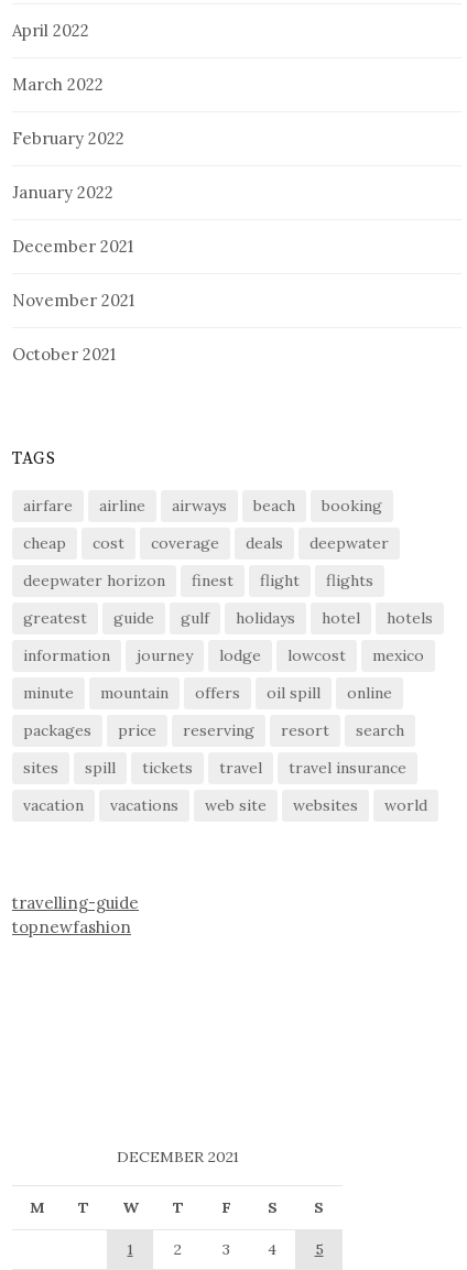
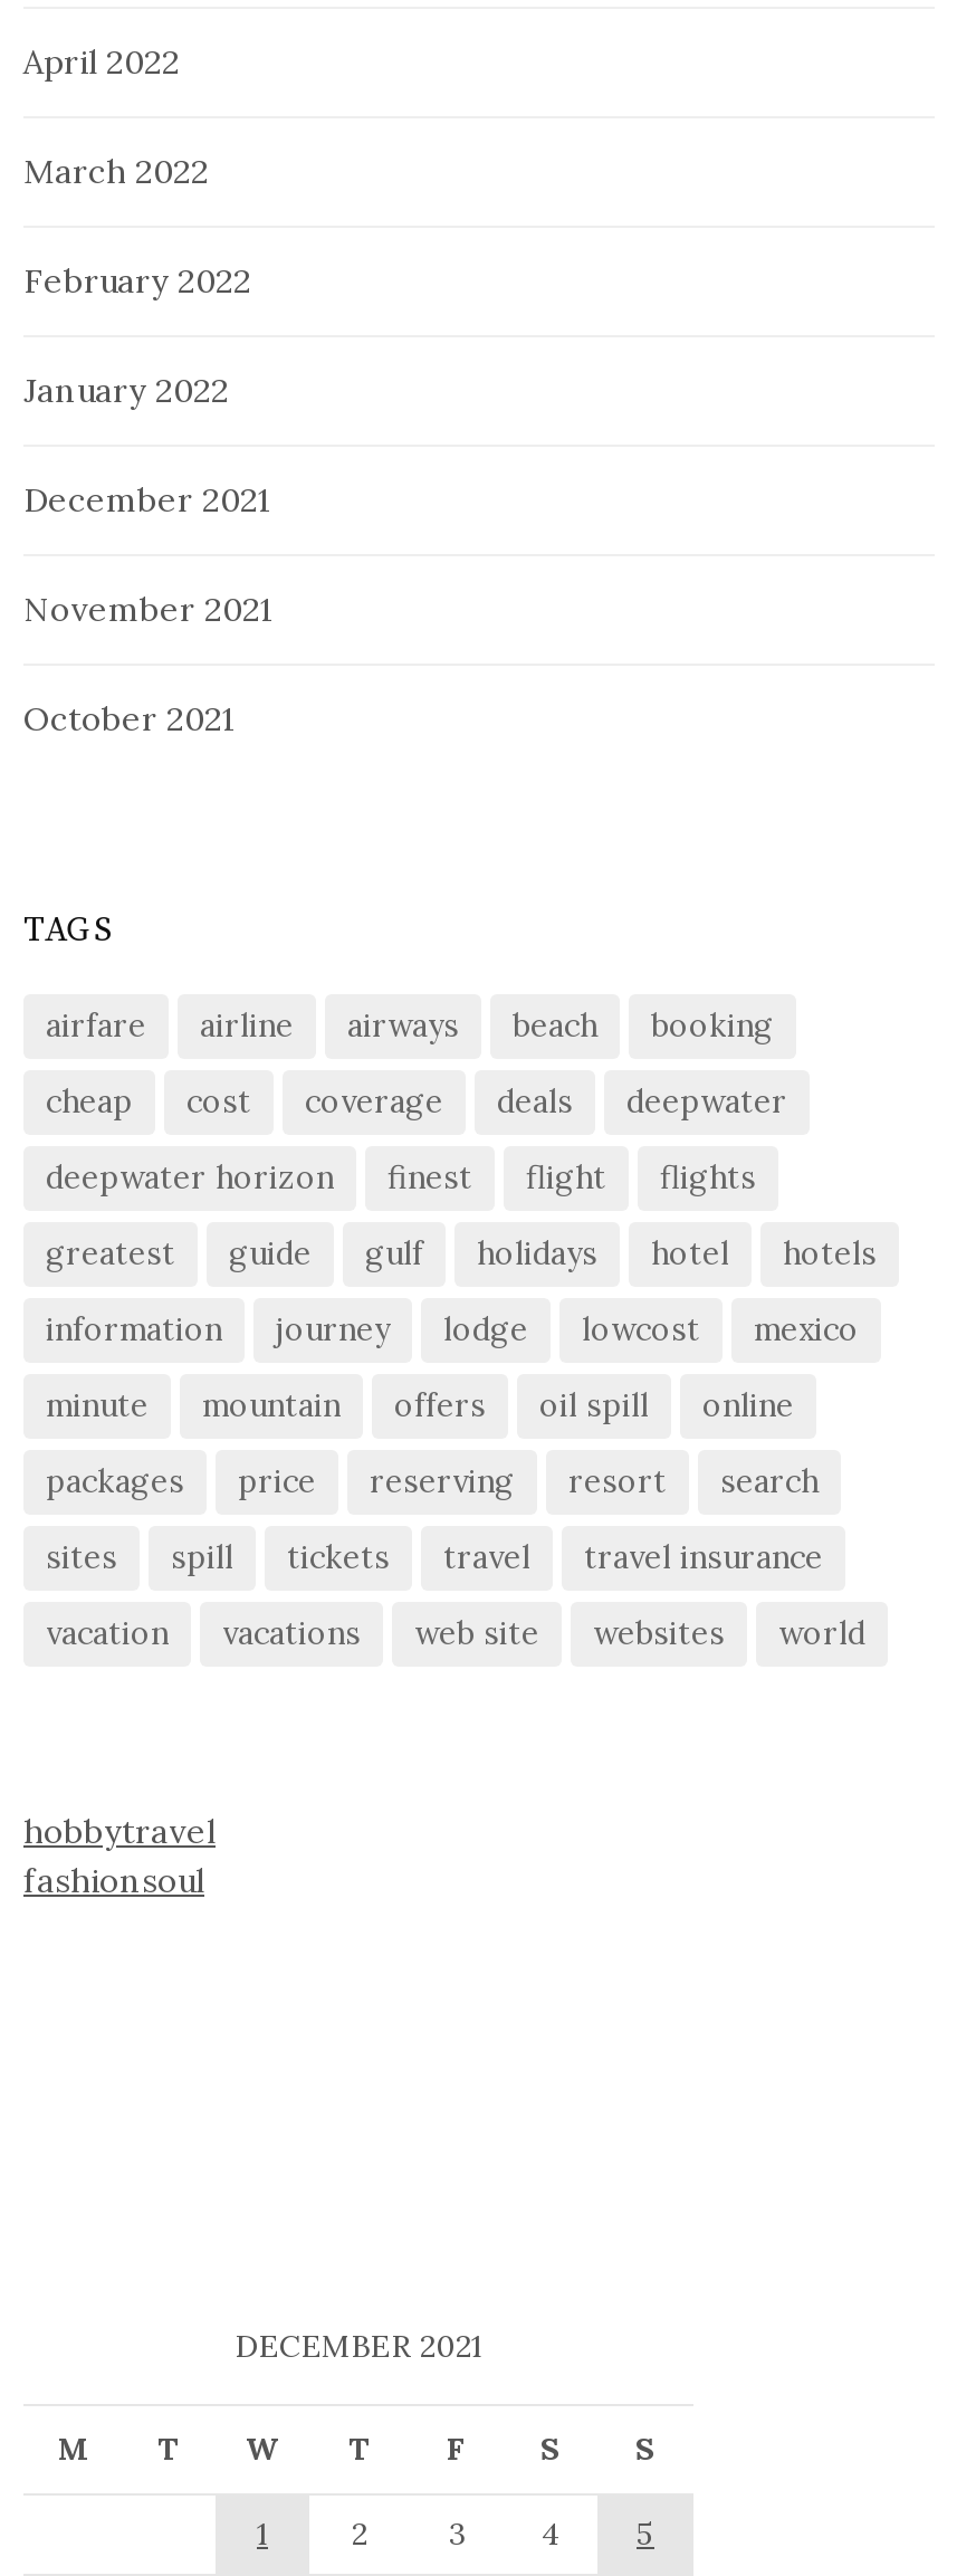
[12,892,139,937] travelling-guide | topnewfashion -> [23,1809,216,1901] hobbytravel | fashionsoul

